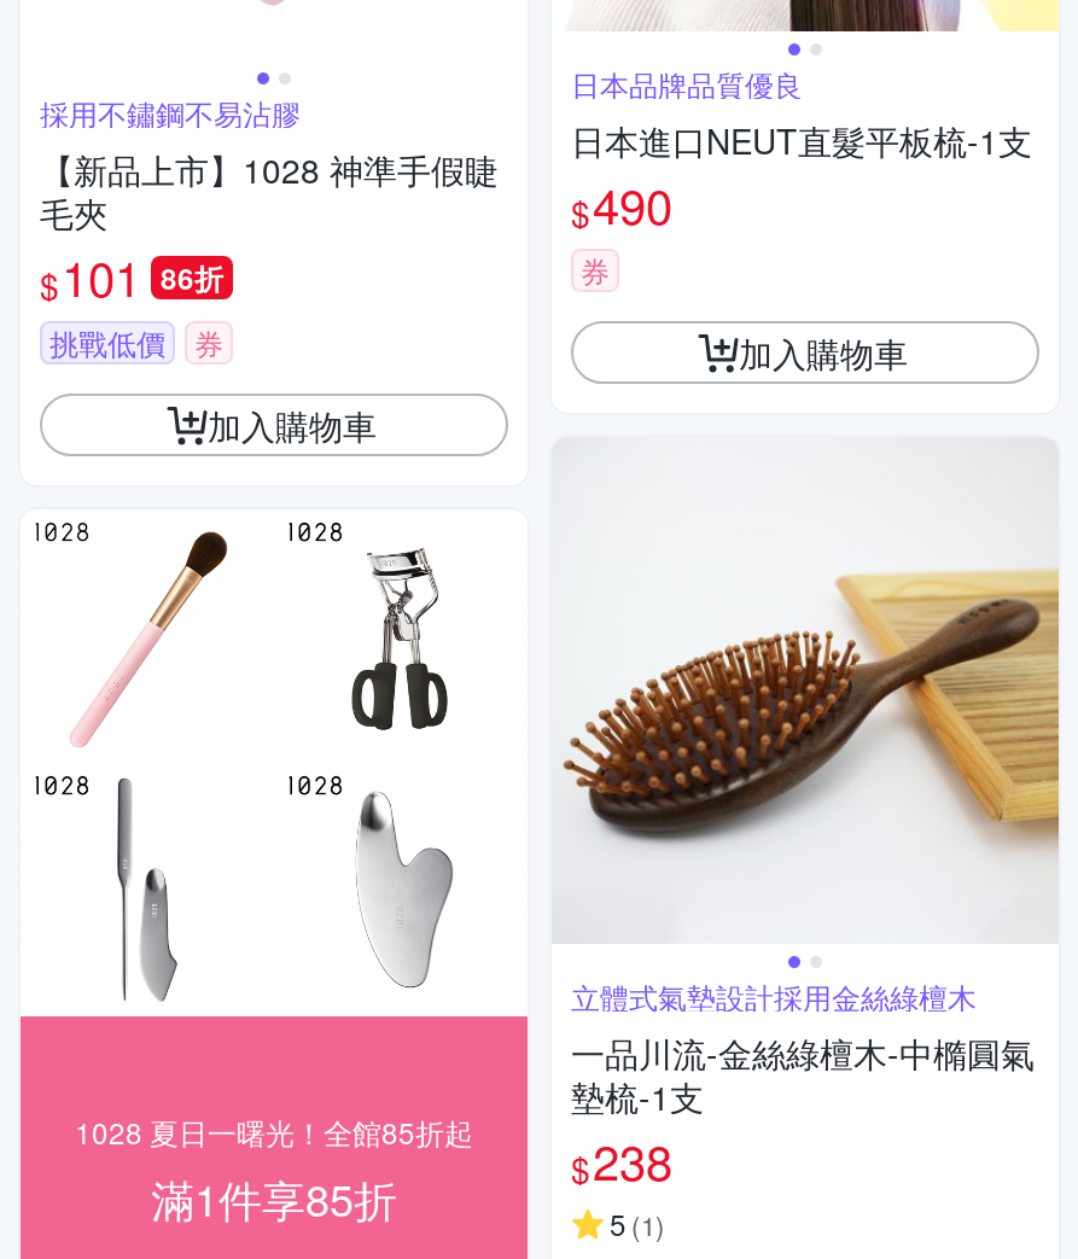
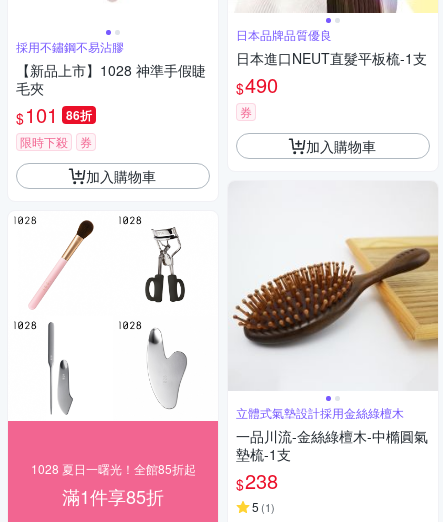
[49,322,165,363] 挑戰低價 -> [20,133,68,150] 限時下殺

